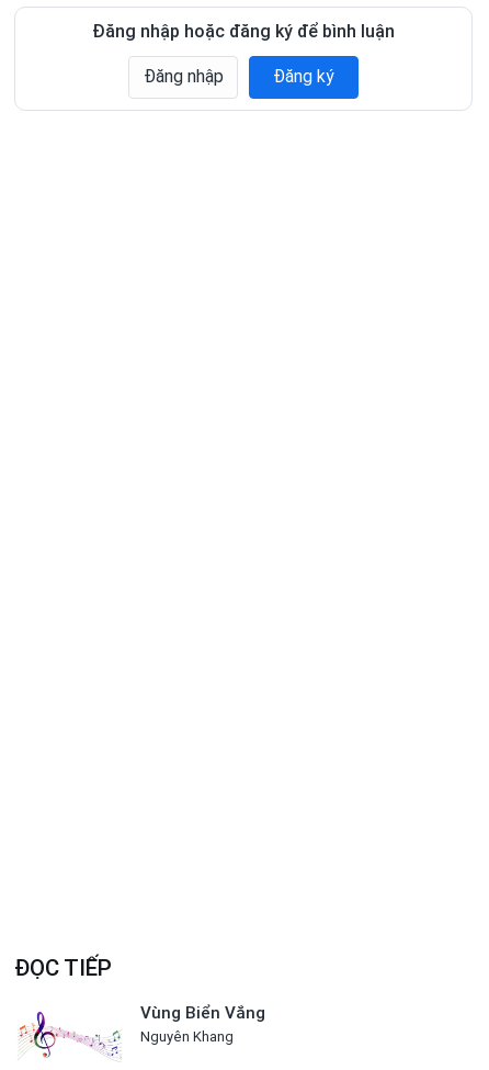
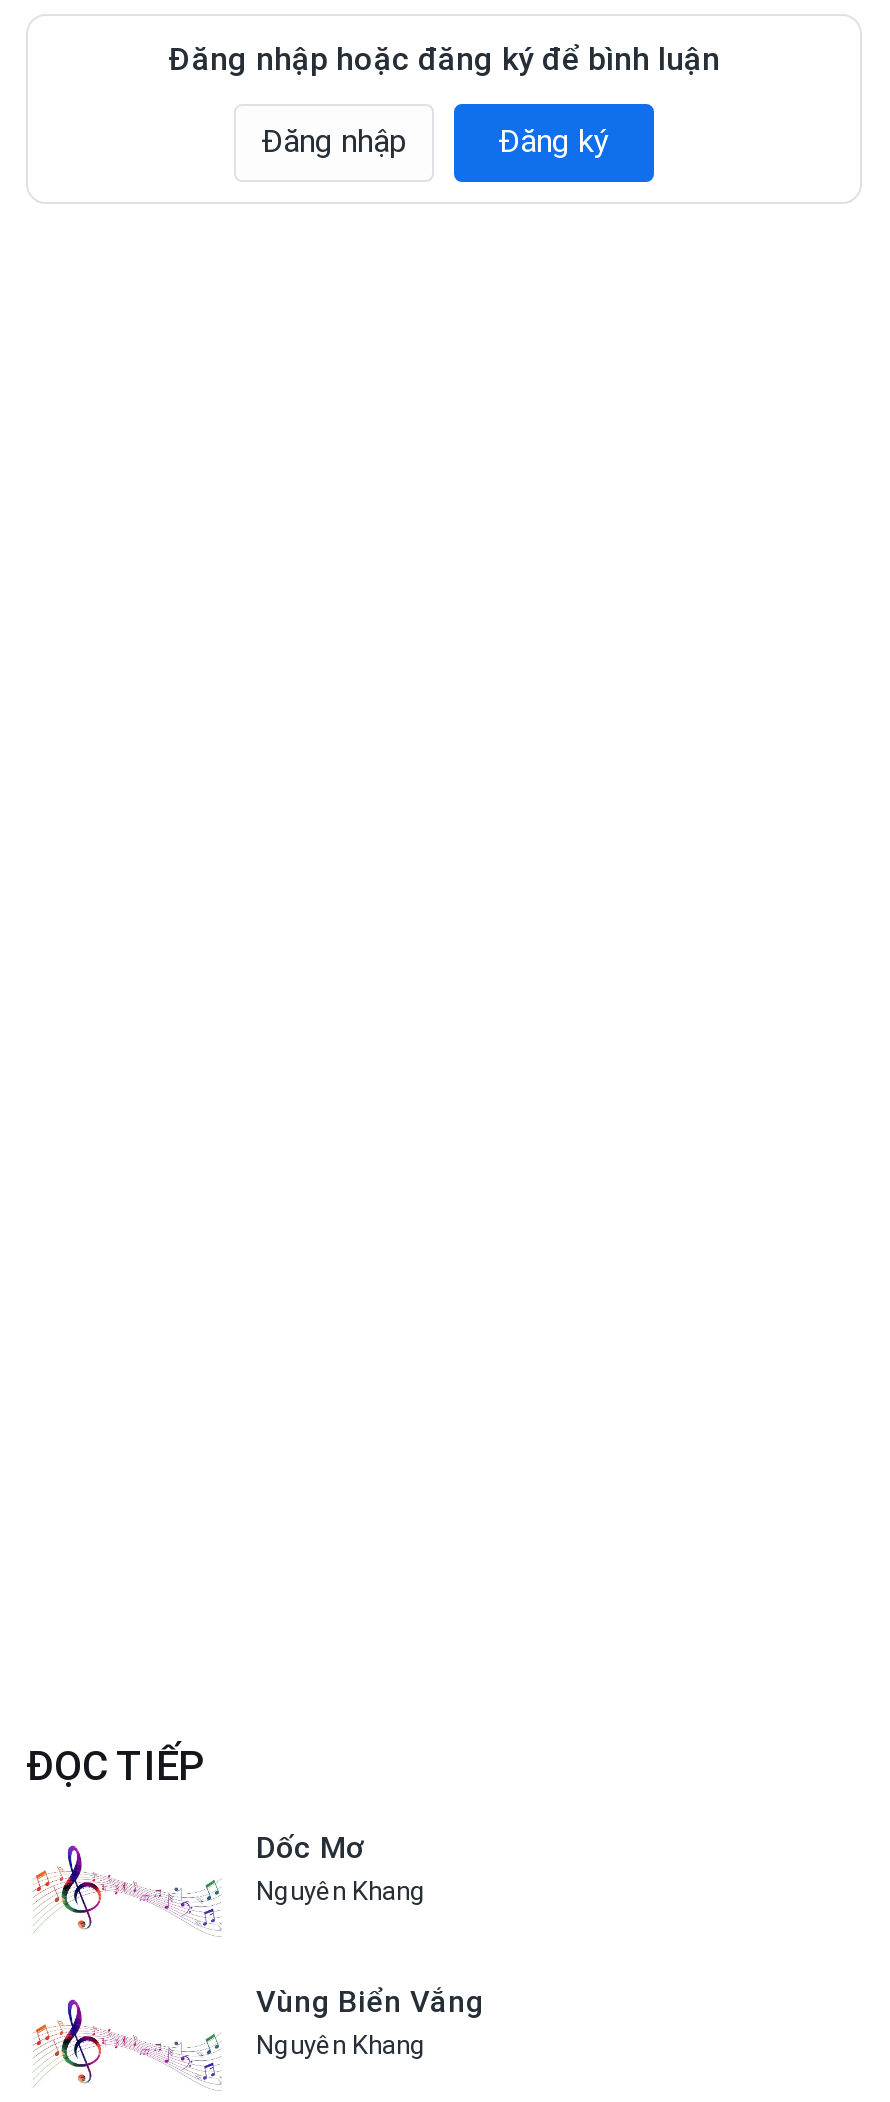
none -> [256,1830,426,1906] Dốc Mơ | Nguyên Khang

